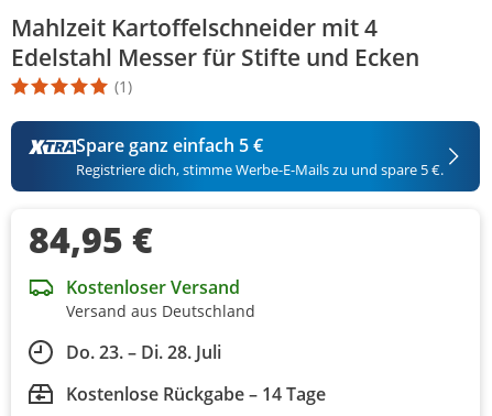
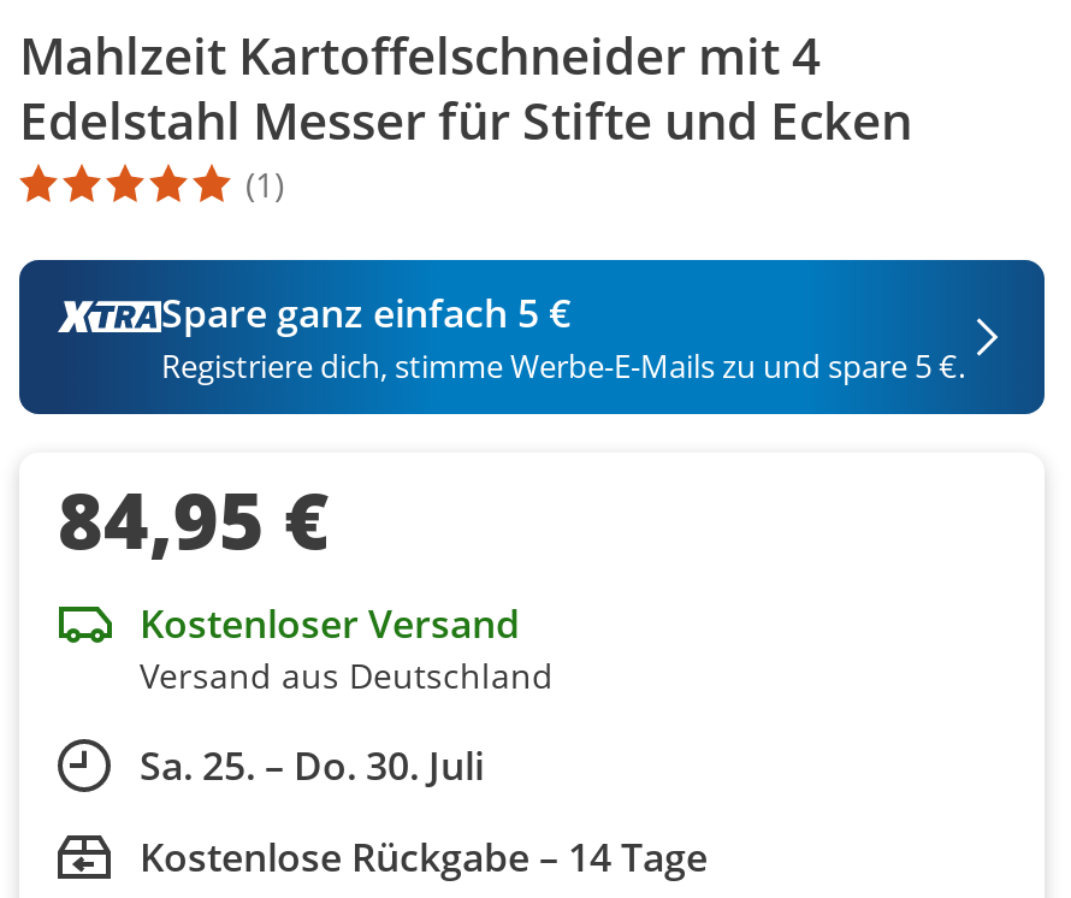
[66,340,221,364] Do. 23. – Di. 28. Juli -> [140,739,484,792] Sa. 25. – Do. 30. Juli

